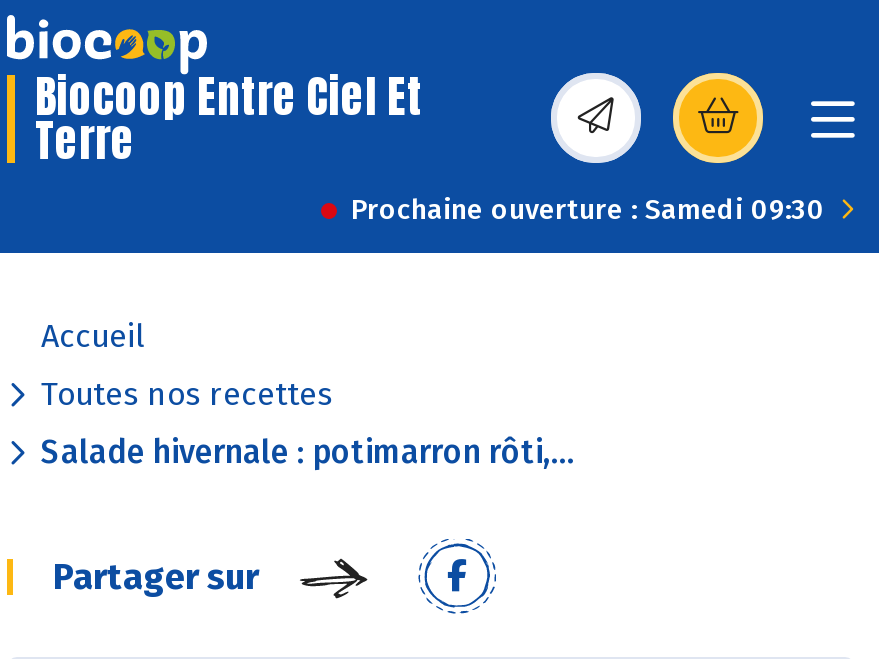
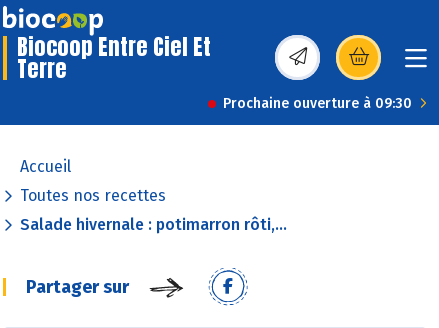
[351,193,825,227] Prochaine ouverture : Samedi 09:30 -> [223,95,412,112] Prochaine ouverture à 09:30

